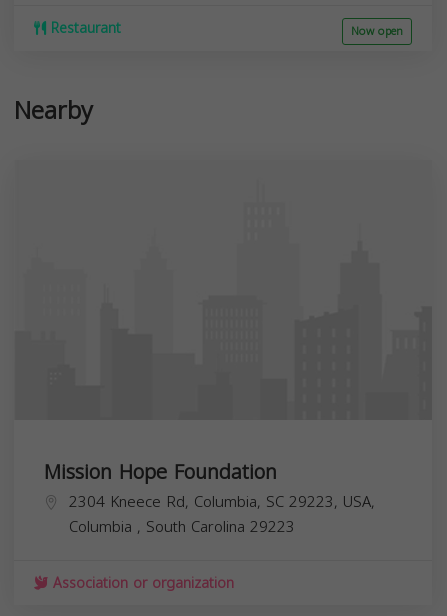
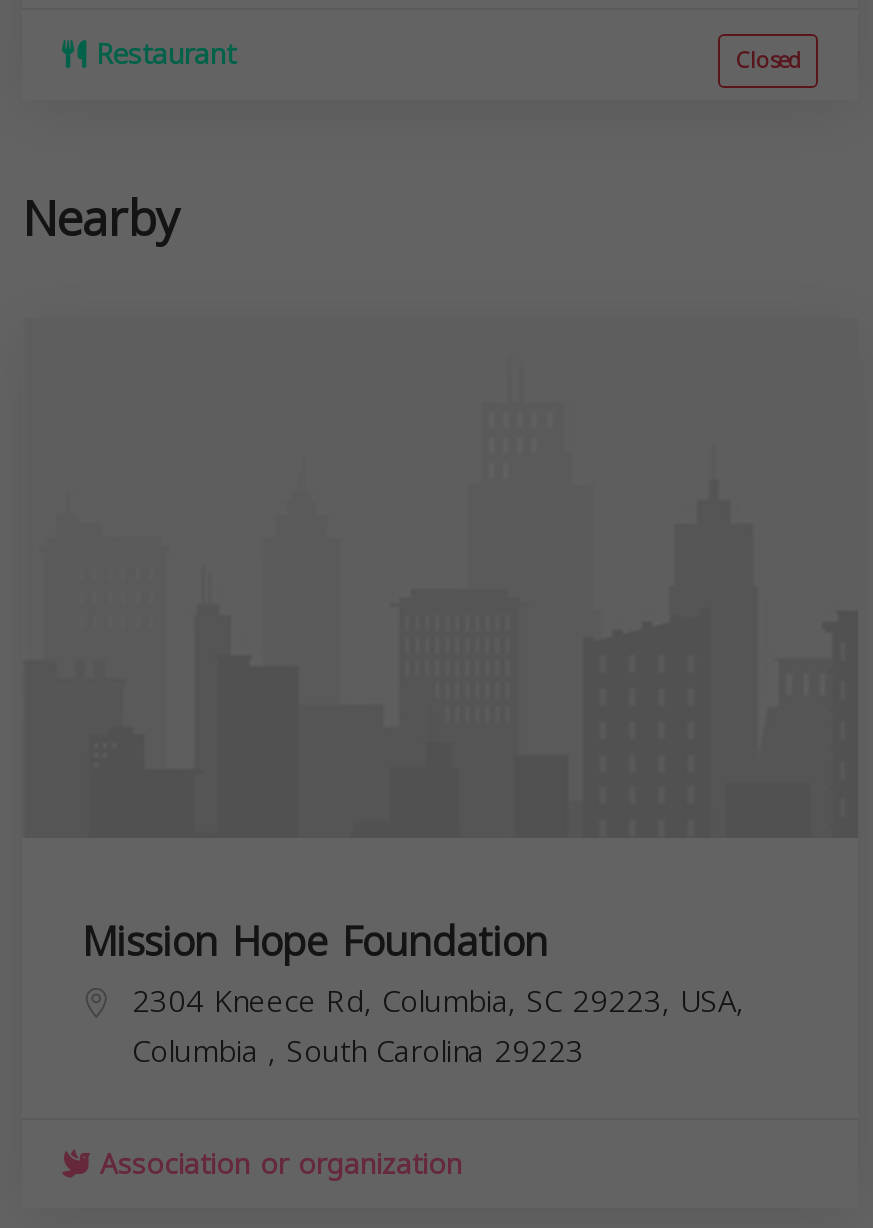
[351,20,403,41] Now open -> [736,39,800,81] Closed

